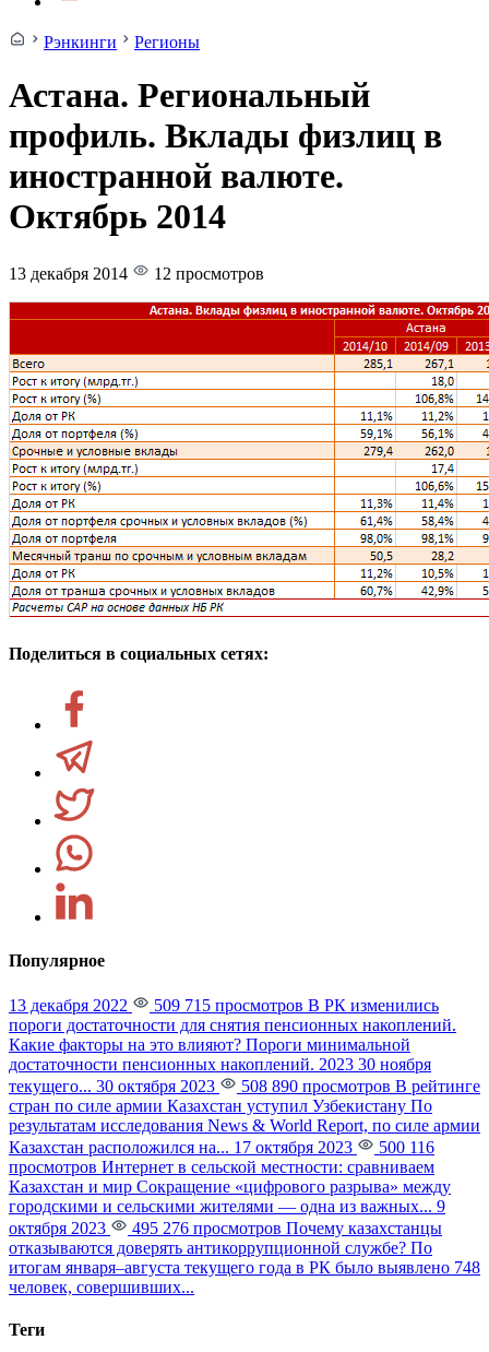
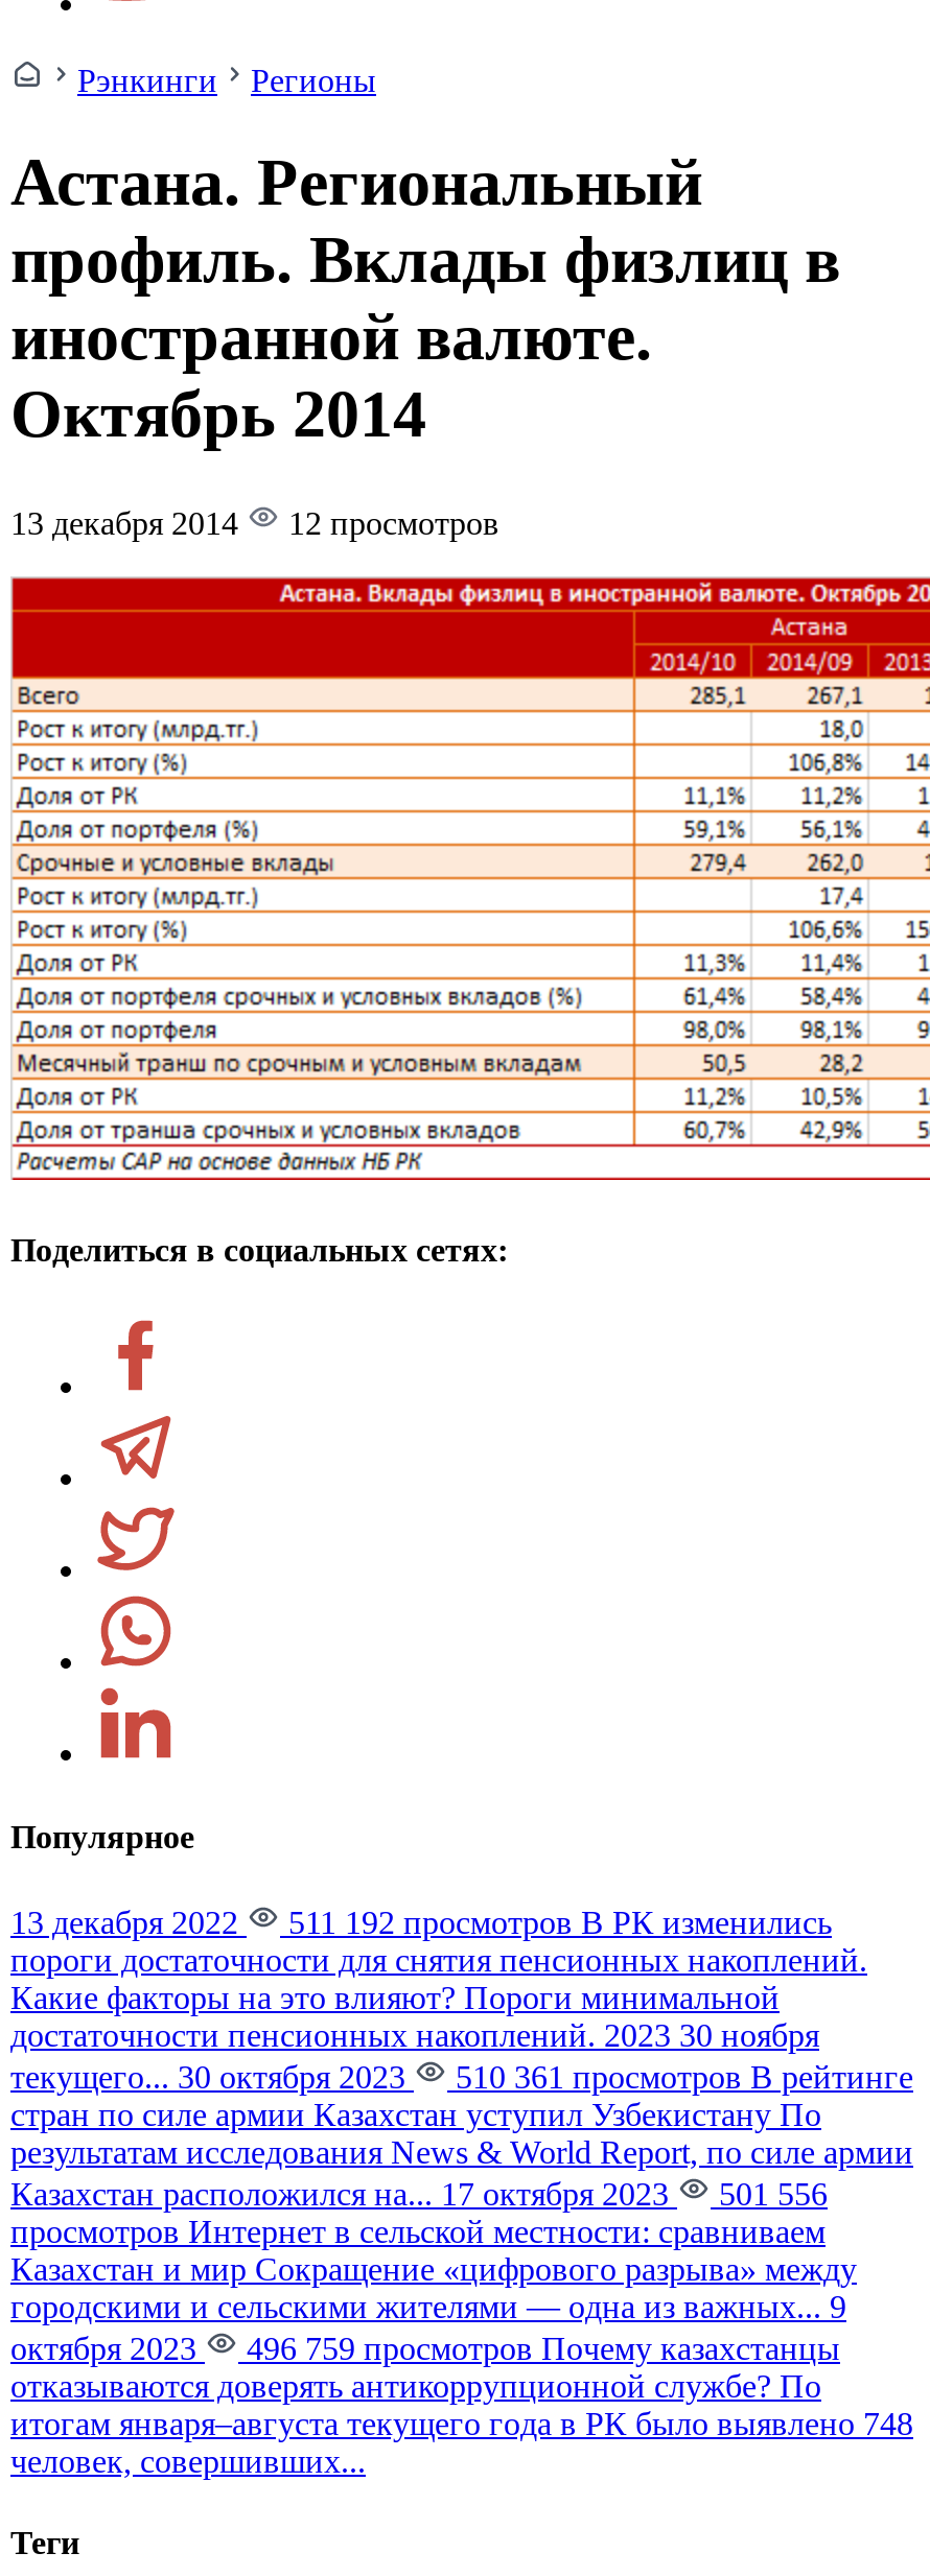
[150,996,439,1014] 509 715 просмотров В РК изменились -> [280,1904,832,1940] 511 192 просмотров В РК изменились
[237,1077,480,1095] 508 890 просмотров В рейтинге -> [447,2059,913,2094] 510 361 просмотров В рейтинге
[9,1138,434,1156] Казахстан расположился на... 17 октября 2023 500 116 -> [10,2176,828,2211] Казахстан расположился на... 17 октября 2023 501 556
[128,1219,442,1237] 495 276 просмотров Почему казахстанцы -> [238,2330,840,2366] 496 759 просмотров Почему казахстанцы

